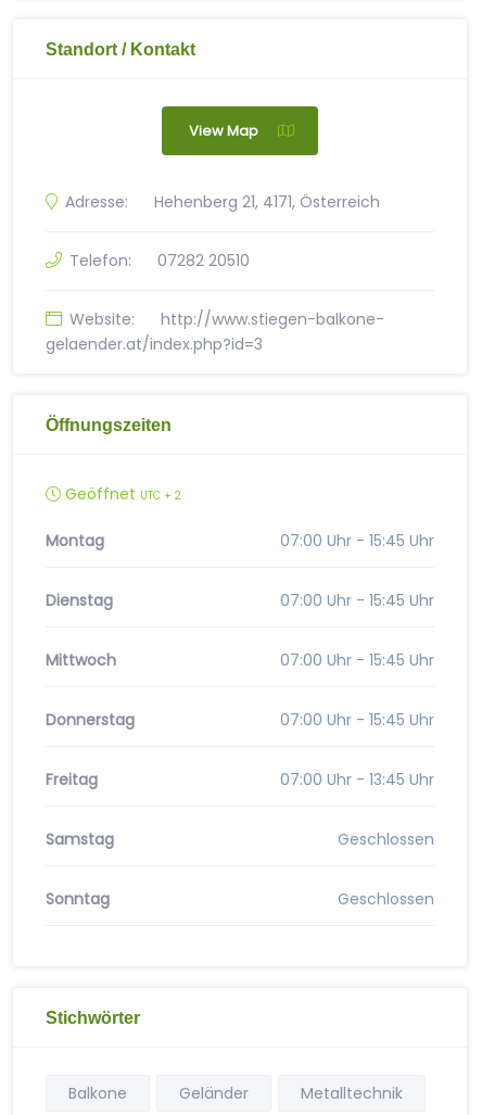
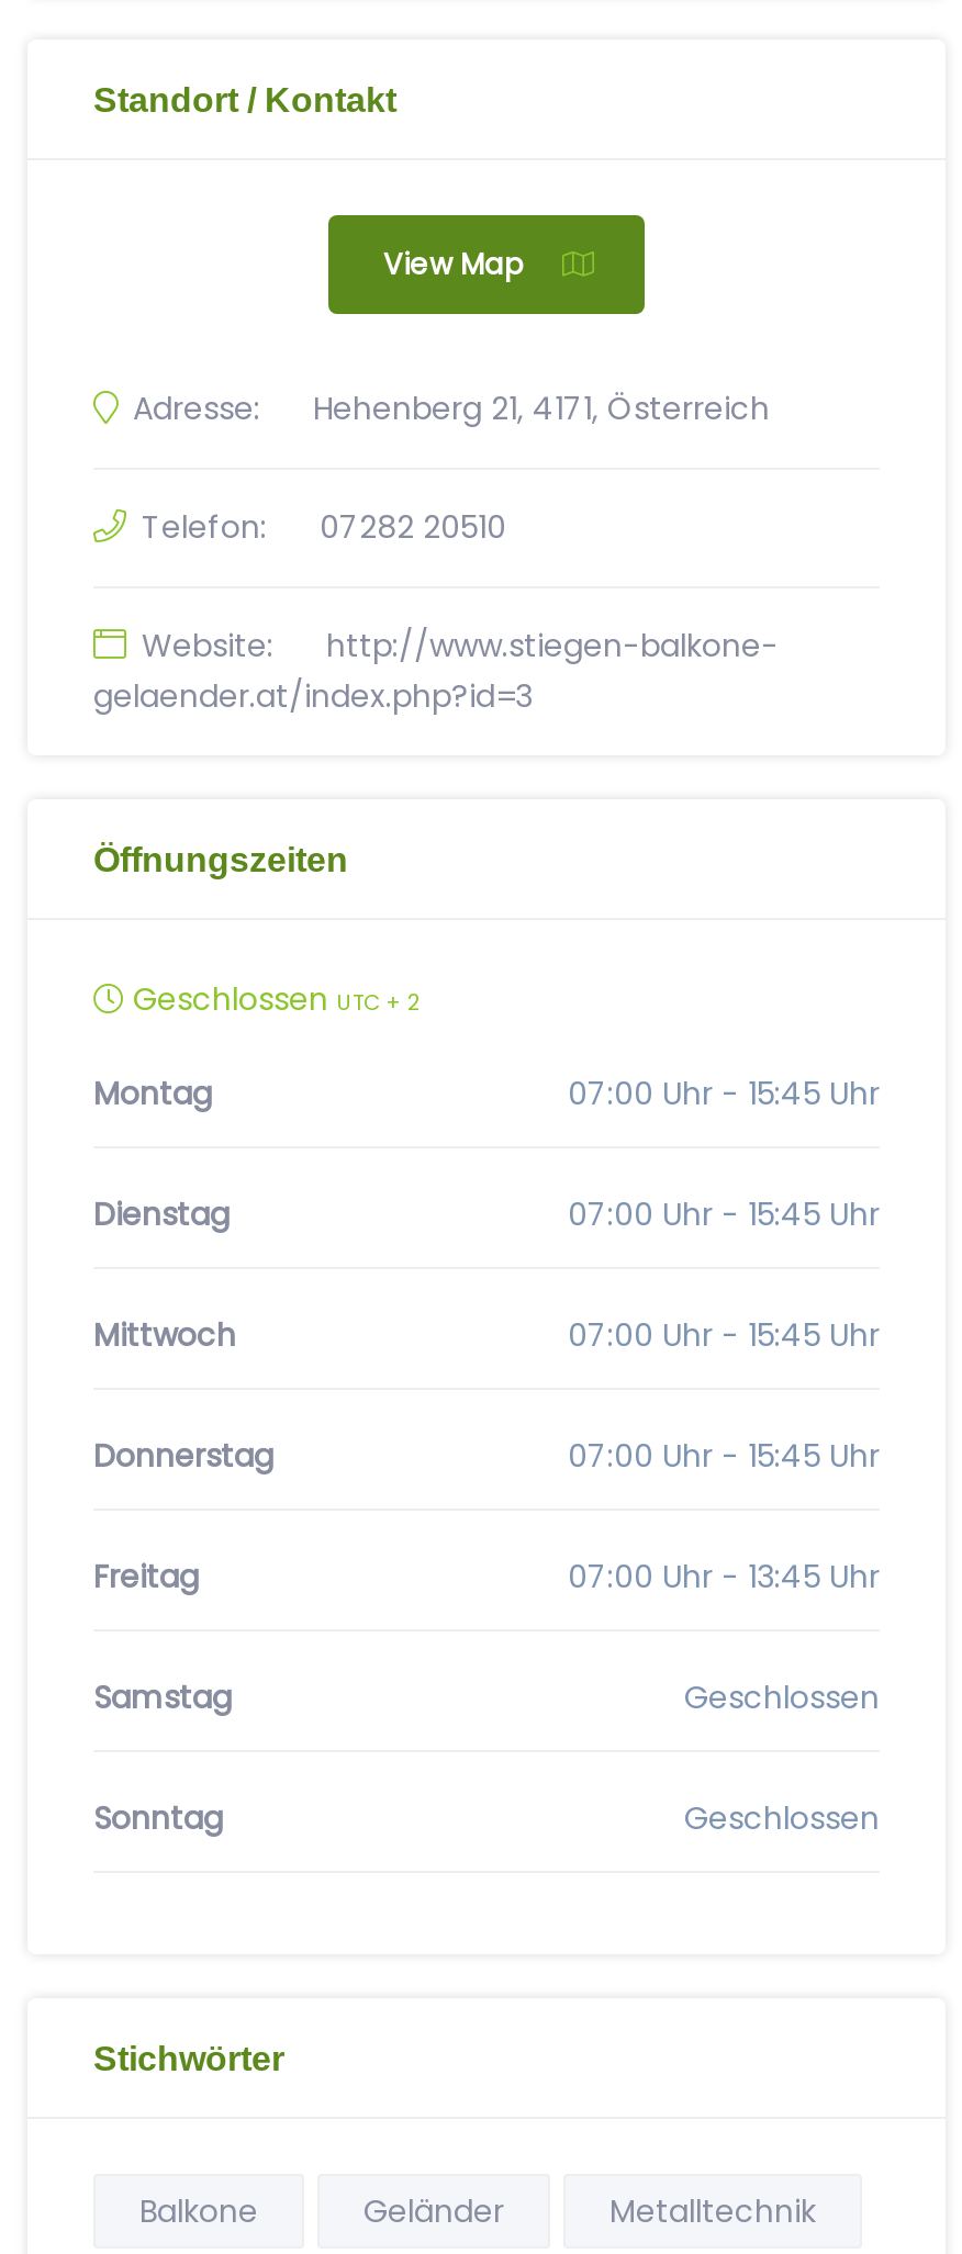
[61,483,181,505] Geöffnet UTC + 2 -> [124,977,421,1021] Geschlossen UTC + 2

